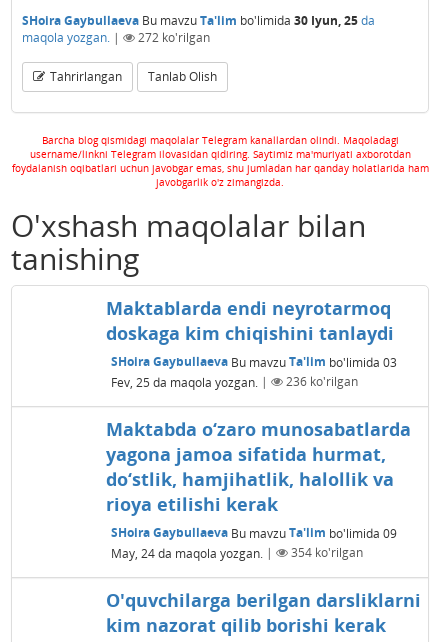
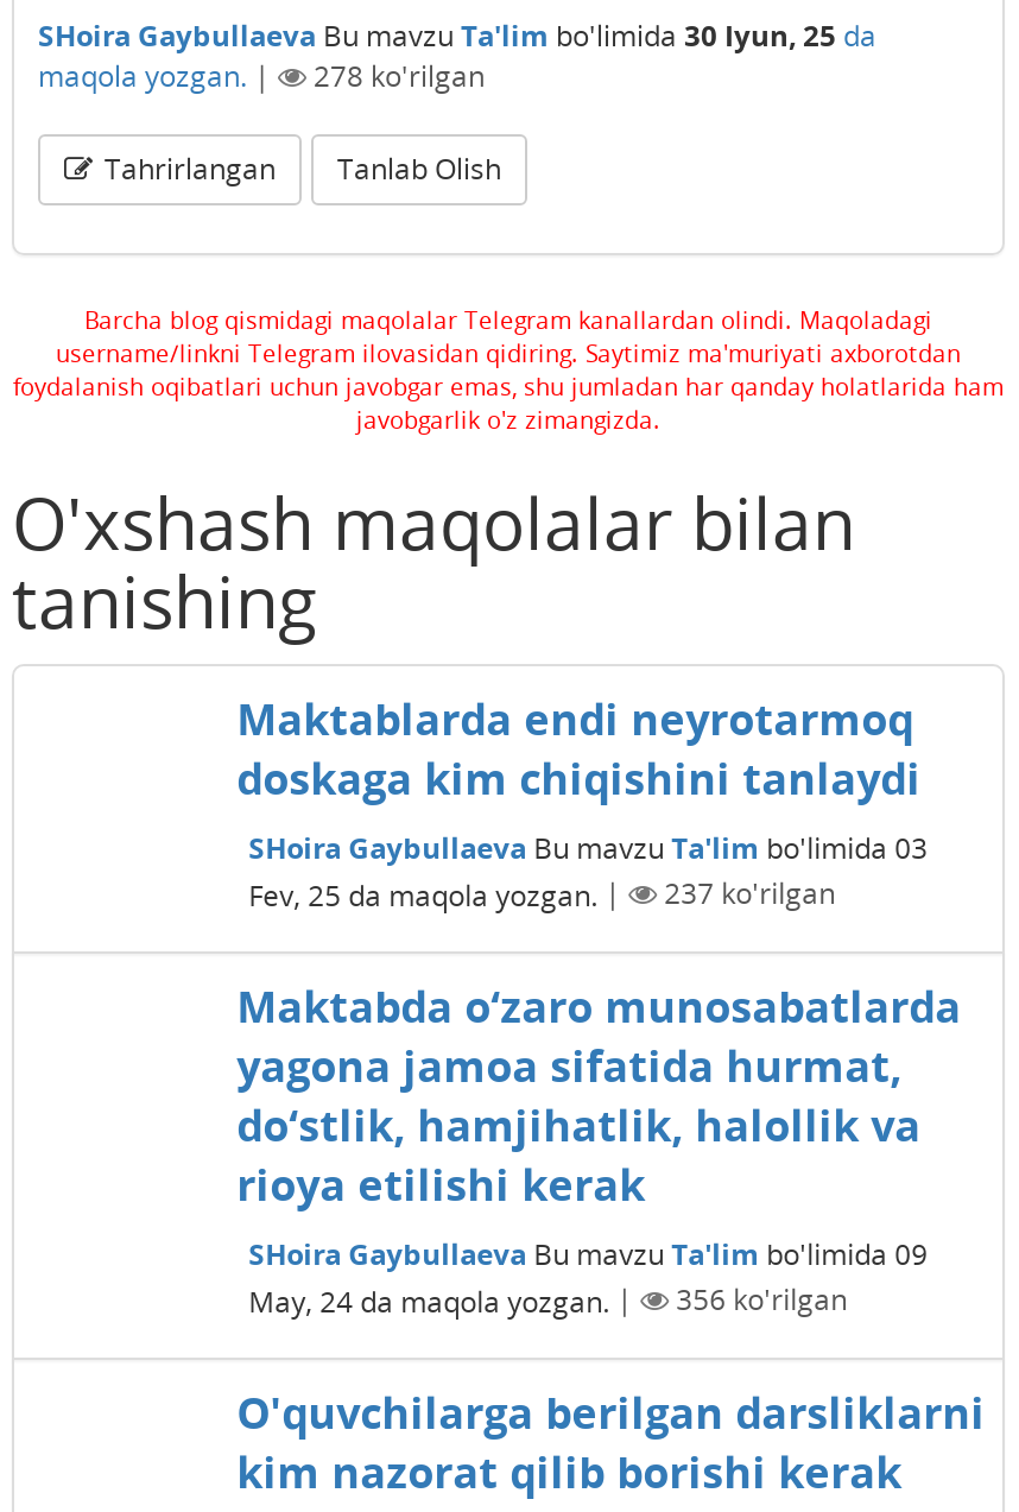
[138,28,210,45] 272 ko'rilgan -> [314,55,485,95] 278 ko'rilgan
[286,373,358,390] 236 ko'rilgan -> [664,873,835,914] 237 ko'rilgan
[291,544,363,561] 354 ko'rilgan -> [676,1280,847,1320] 356 ko'rilgan

